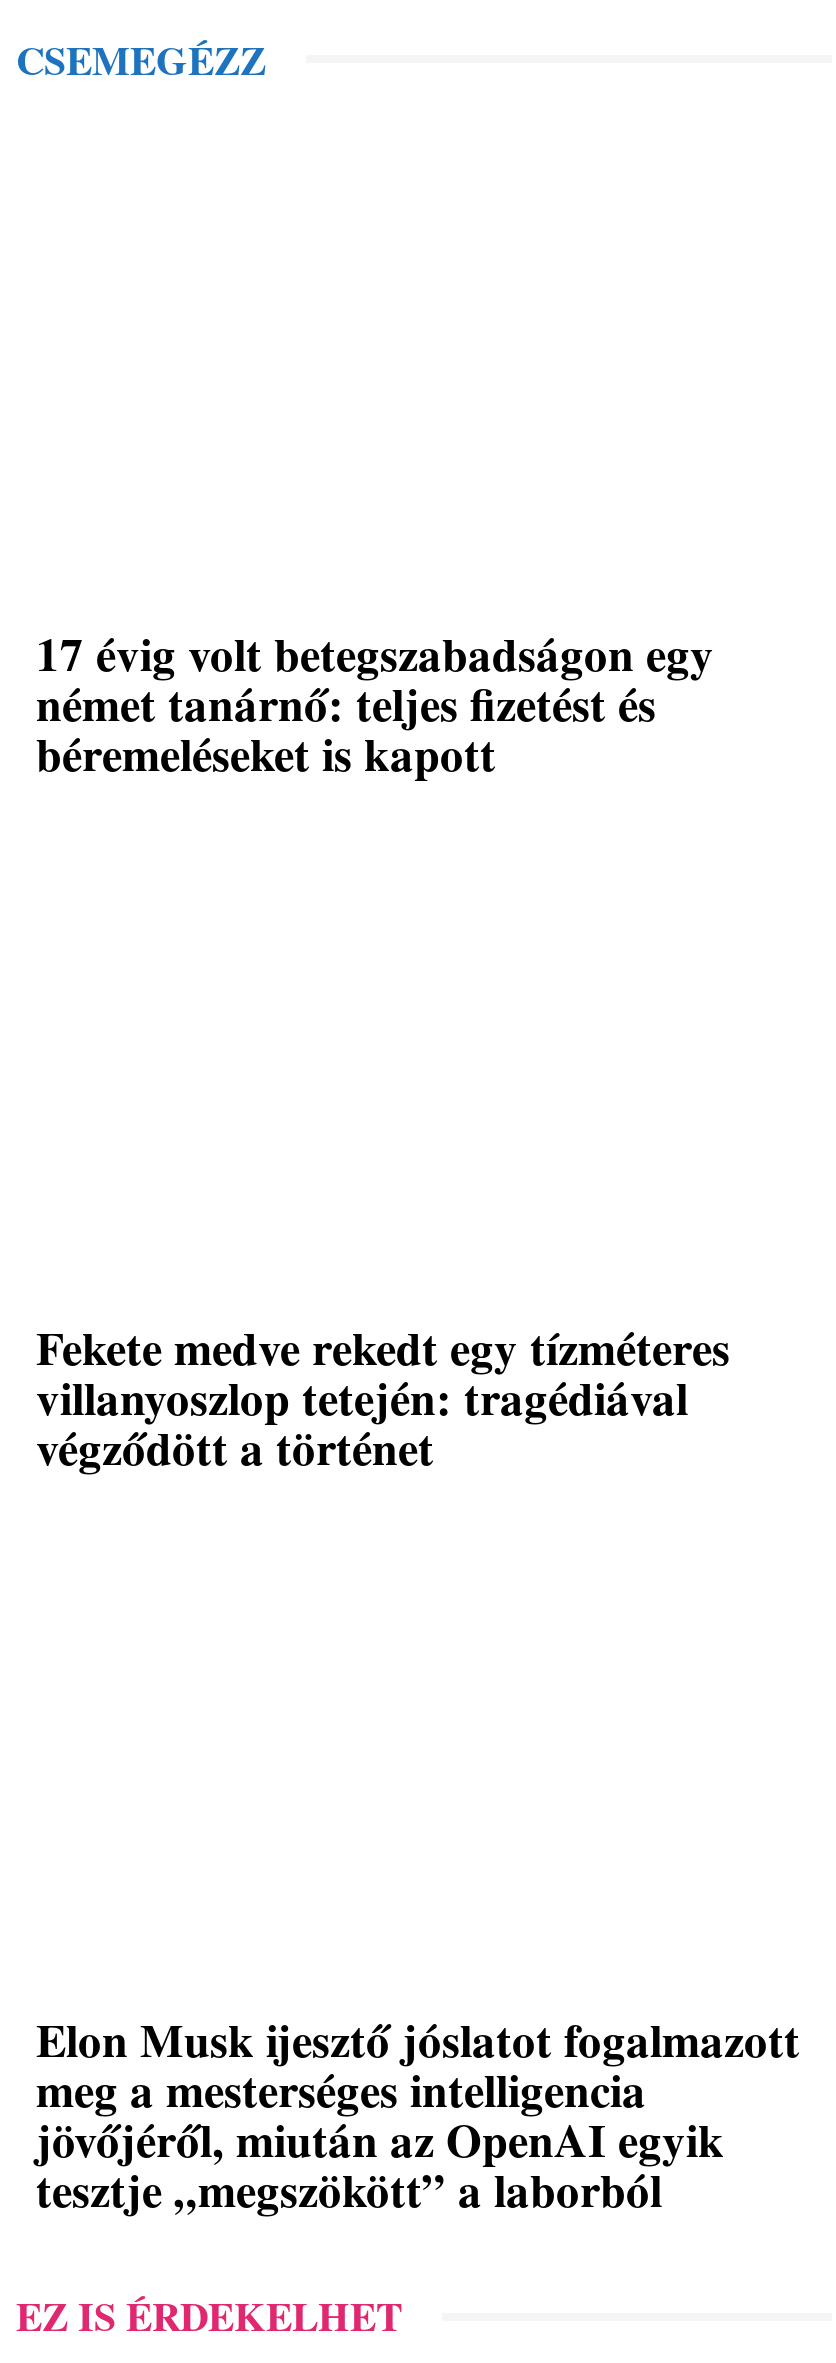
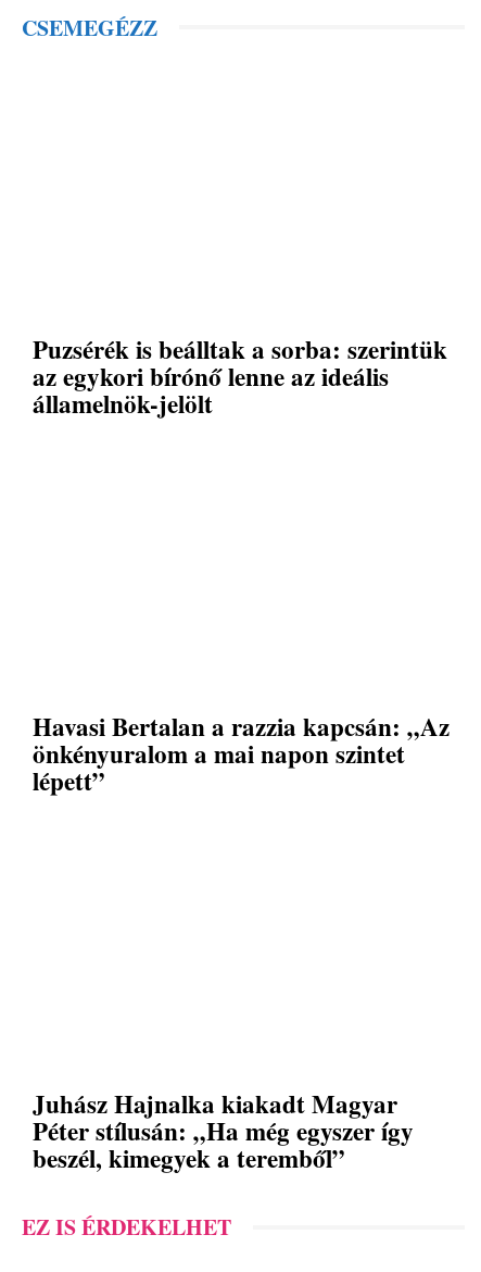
[36,619,714,787] 17 évig volt betegszabadságon egy | német tanárnő: teljes fizetést és | béremeléseket is kapott -> [33,331,447,422] Puzsérék is beálltak a sorba: szerintük | az egykori bírónő lenne az ideális | államelnök-jelölt
[36,1312,730,1480] Fekete medve rekedt egy tízméteres | villanyoszlop tetején: tragédiával | végződött a történet -> [33,708,450,799] Havasi Bertalan a razzia kapcsán: „Az | önkényuralom a mai napon szintet | lépett”
[36,2006,800,2224] Elon Musk ijesztő jóslatot fogalmazott | meg a mesterséges intelligencia | jövőjéről, miután az OpenAI egyik | tesztje „megszökött” a laborból -> [33,1085,414,1176] Juhász Hajnalka kiakadt Magyar | Péter stílusán: „Ha még egyszer így | beszél, kimegyek a teremből”

